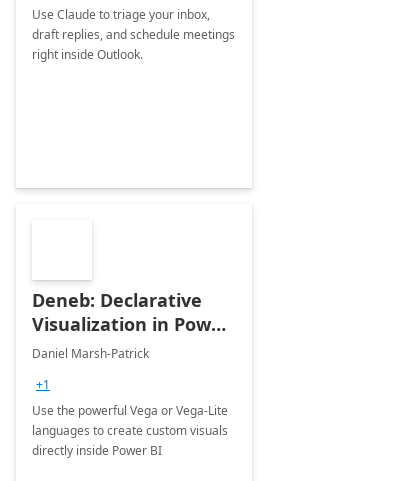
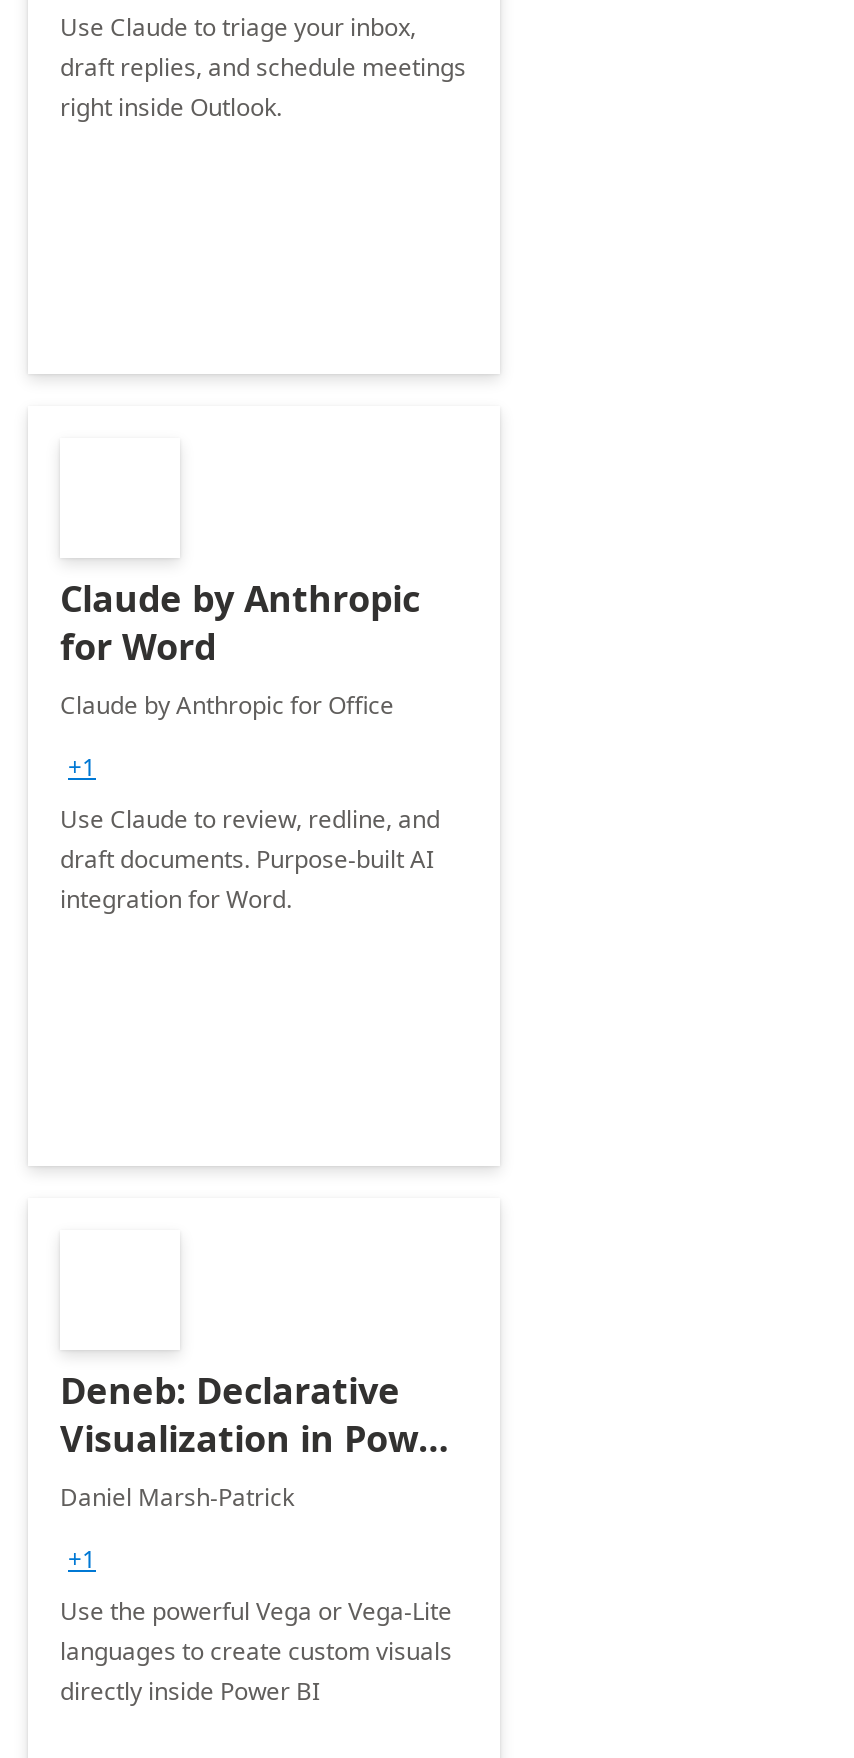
none -> [60,574,440,916] Claude by Anthropic | for Word | Claude by Anthropic for Office | +1 | Use Claude to review, redline, and | draft documents. Purpose-built AI | integration for Word.

